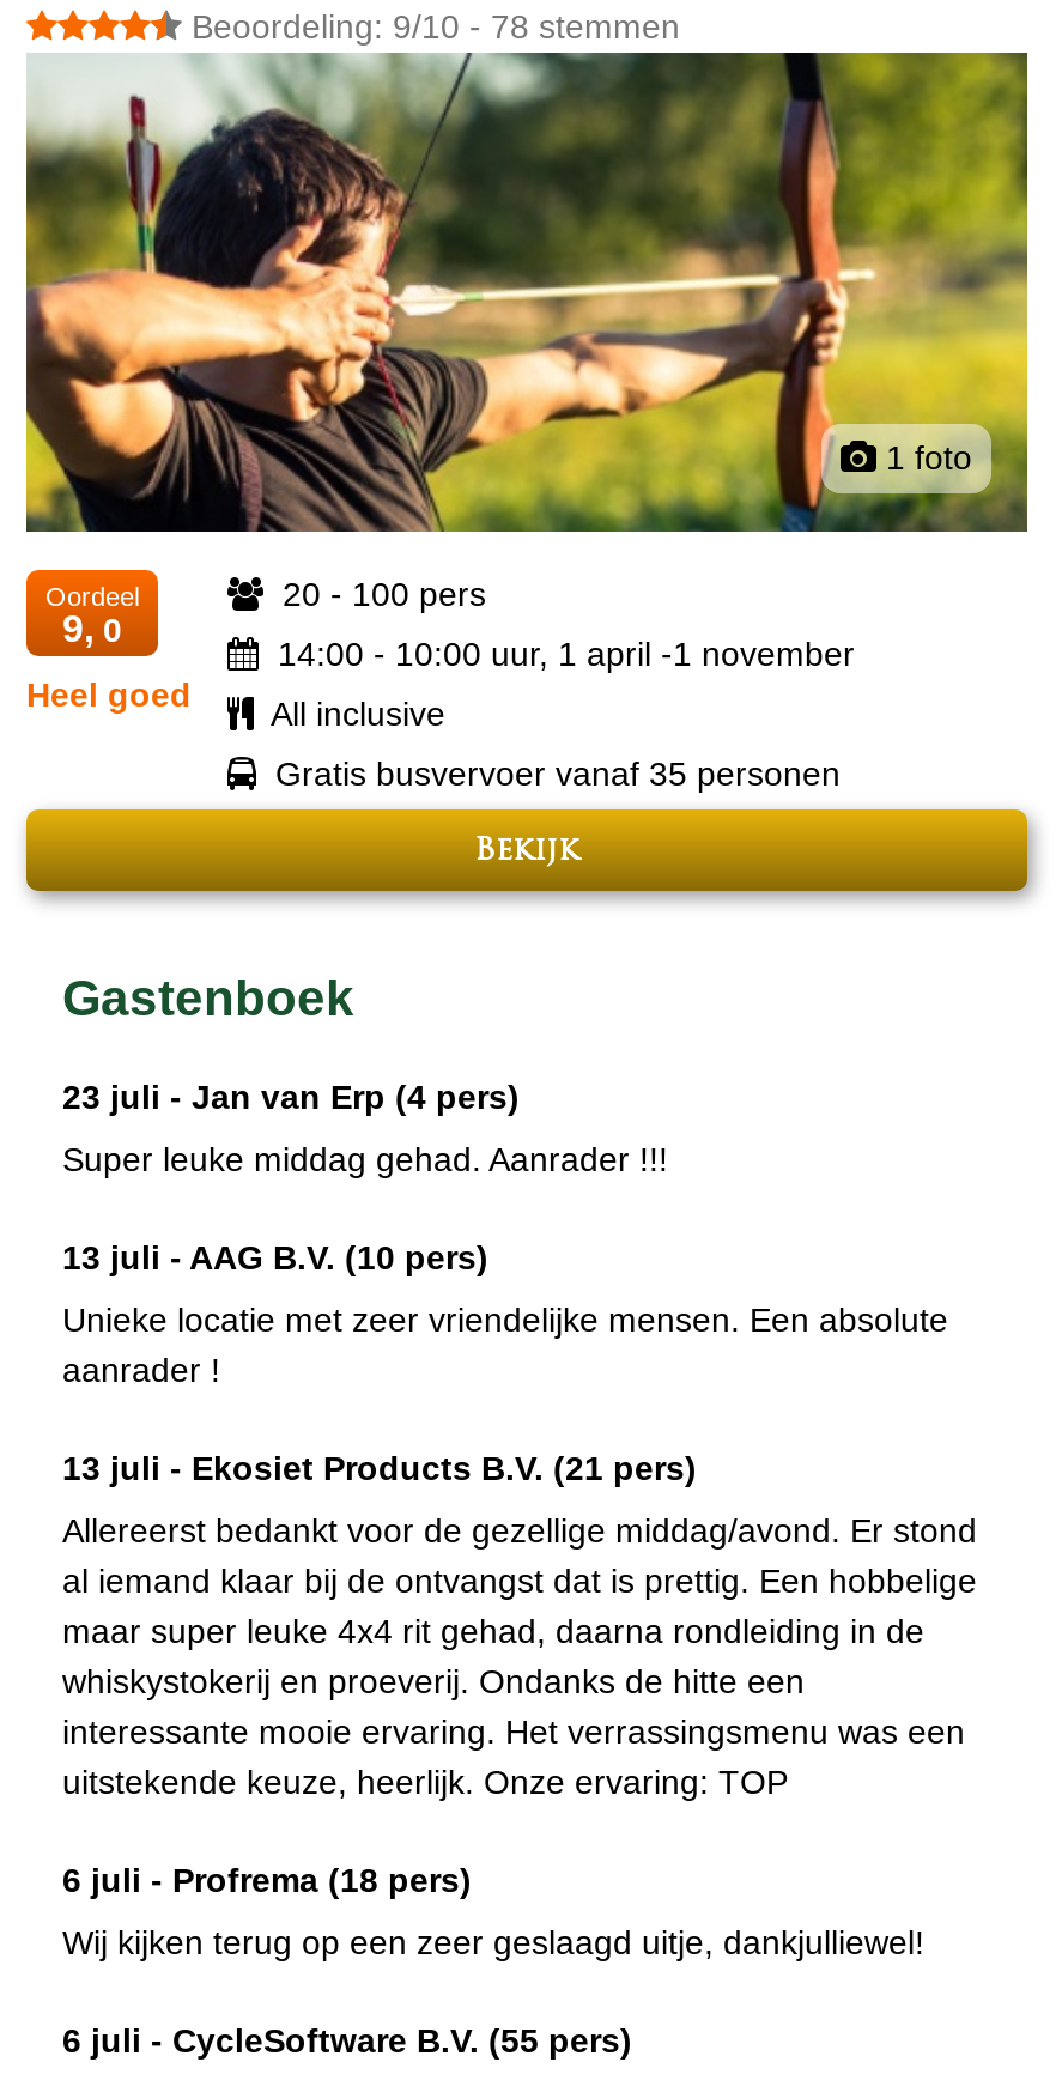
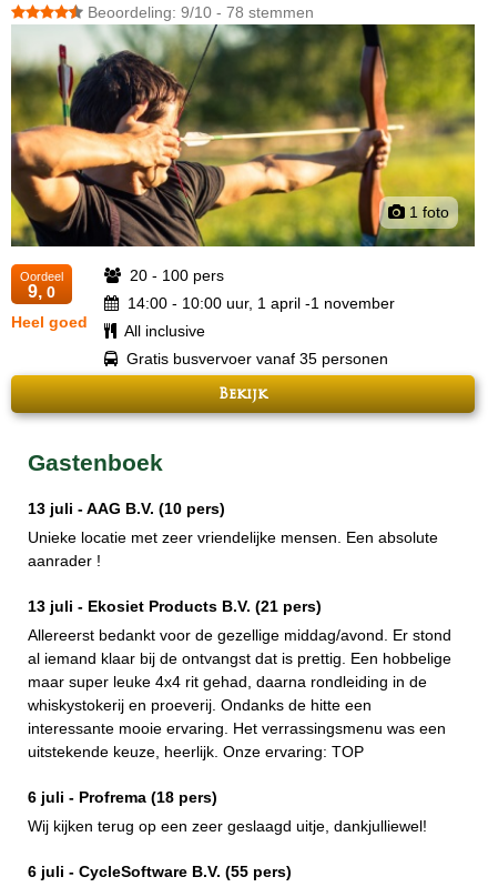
[62,1077,668,1177] 23 juli - Jan van Erp (4 pers) | Super leuke middag gehad. Aanrader !!! -> none

